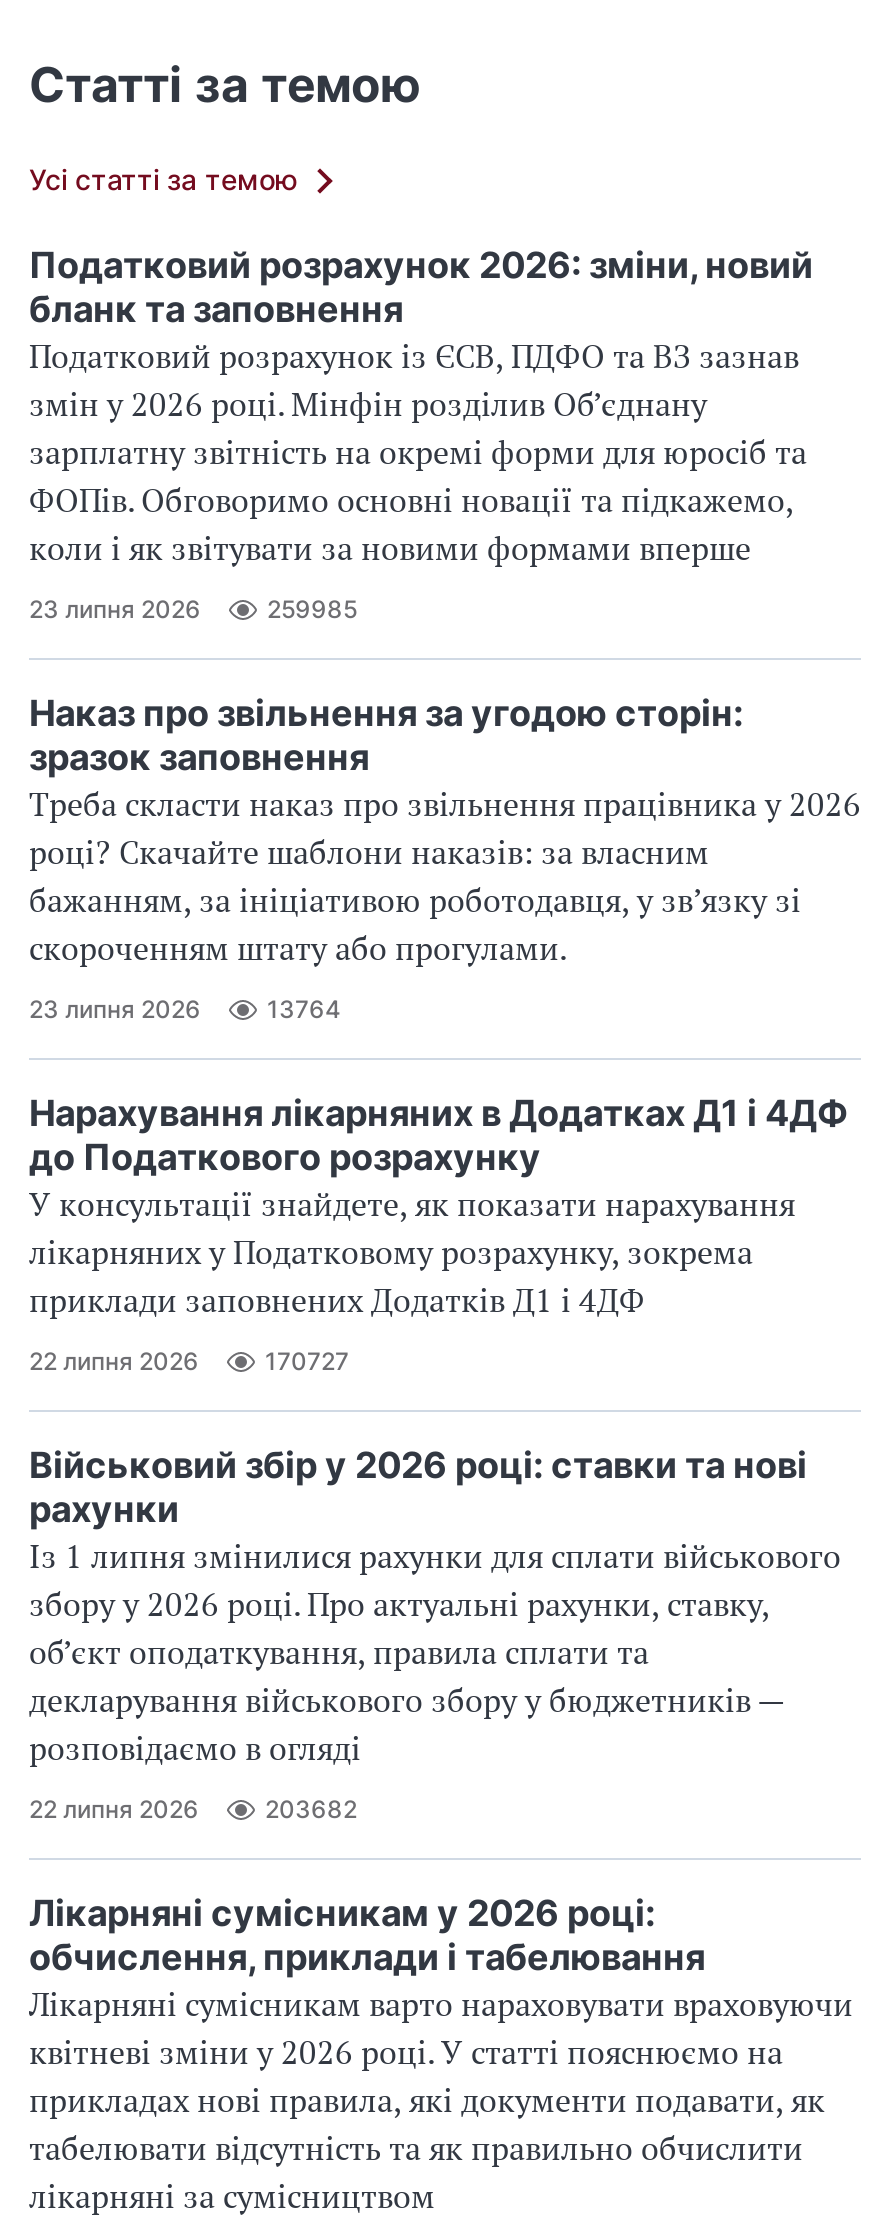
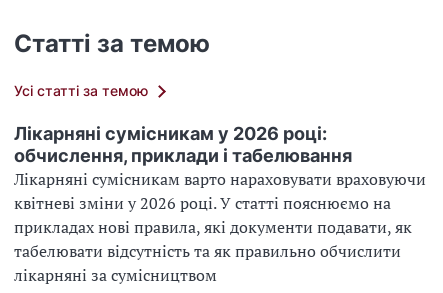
[29,244,861,1825] Податковий розрахунок 2026: зміни, новий | бланк та заповнення | Податковий розрахунок із ЄСВ, ПДФО та ВЗ зазнав | змін у 2026 році. Мінфін розділив Об’єднану | зарплатну звітність на окремі форми для юросіб та | ФОПів. Обговоримо основні новації та підкажемо, | коли і як звітувати за новими формами вперше | 23 липня 2026 | 259985 | Наказ про звільнення за угодою сторін: | зразок заповнення | Треба скласти наказ про звільнення працівника у 2026 | році? Скачайте шаблони наказів: за власним | бажанням, за ініціативою роботодавця, у зв’язку зі | скороченням штату або прогулами. | 23 липня 2026 | 13764 | Нарахування лікарняних в Додатках Д1 і 4ДФ | до Податкового розрахунку | У консультації знайдете, як показати нарахування | лікарняних у Податковому розрахунку, зокрема | приклади заповнених Додатків Д1 і 4ДФ | 22 липня 2026 | 170727 | Військовий збір у 2026 році: ставки та нові | рахунки | Із 1 липня змінилися рахунки для сплати військового | збору у 2026 році. Про актуальні рахунки, ставку, | об’єкт оподаткування, правила сплати та | декларування військового збору у бюджетників — | розповідаємо в огляді | 22 липня 2026 | 203682 -> none

